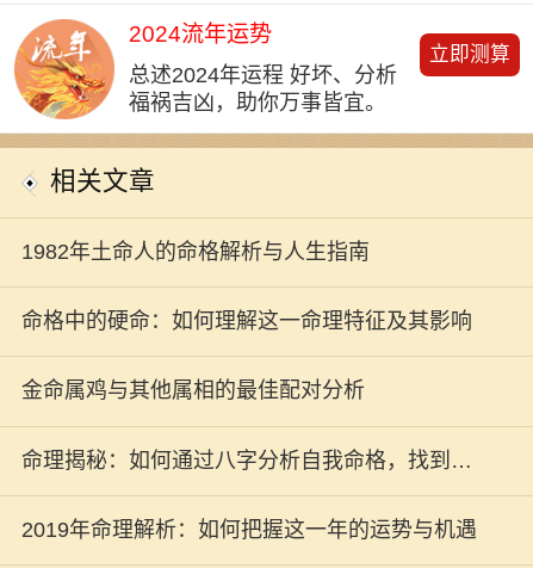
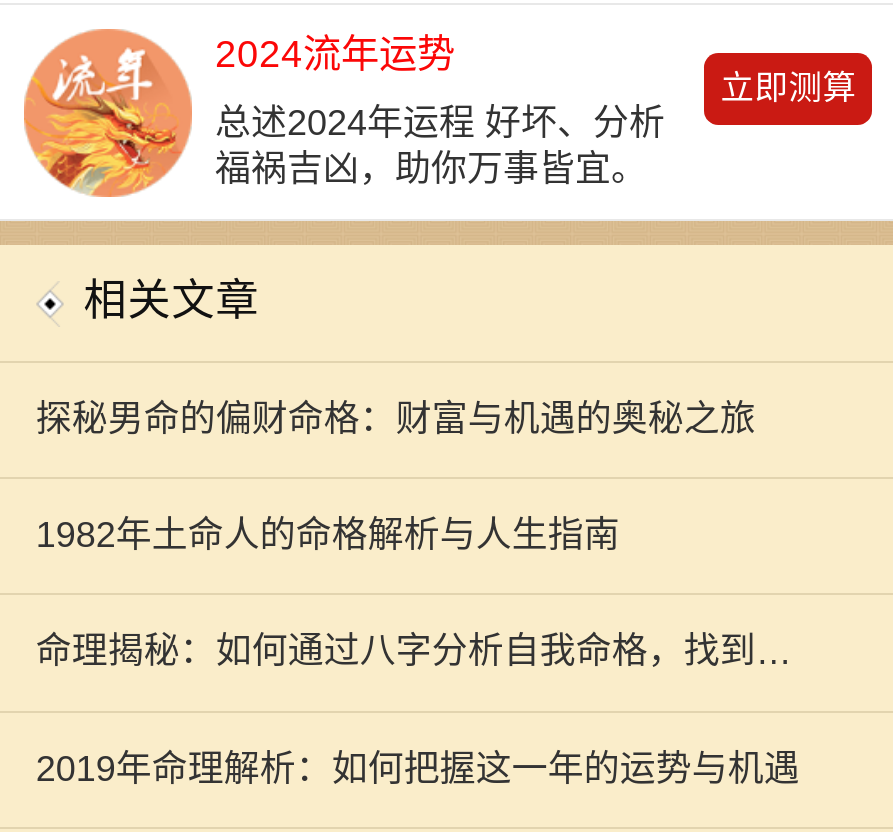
none -> [36,398,756,438] 探秘男命的偏财命格：财富与机遇的奥秘之旅
moved [21,239,370,263] -> [36,515,620,555]: 1982年土命人的命格解析与人生指南
[21,309,472,402] 命格中的硬命：如何理解这一命理特征及其影响 | 金命属鸡与其他属相的最佳配对分析 -> none

